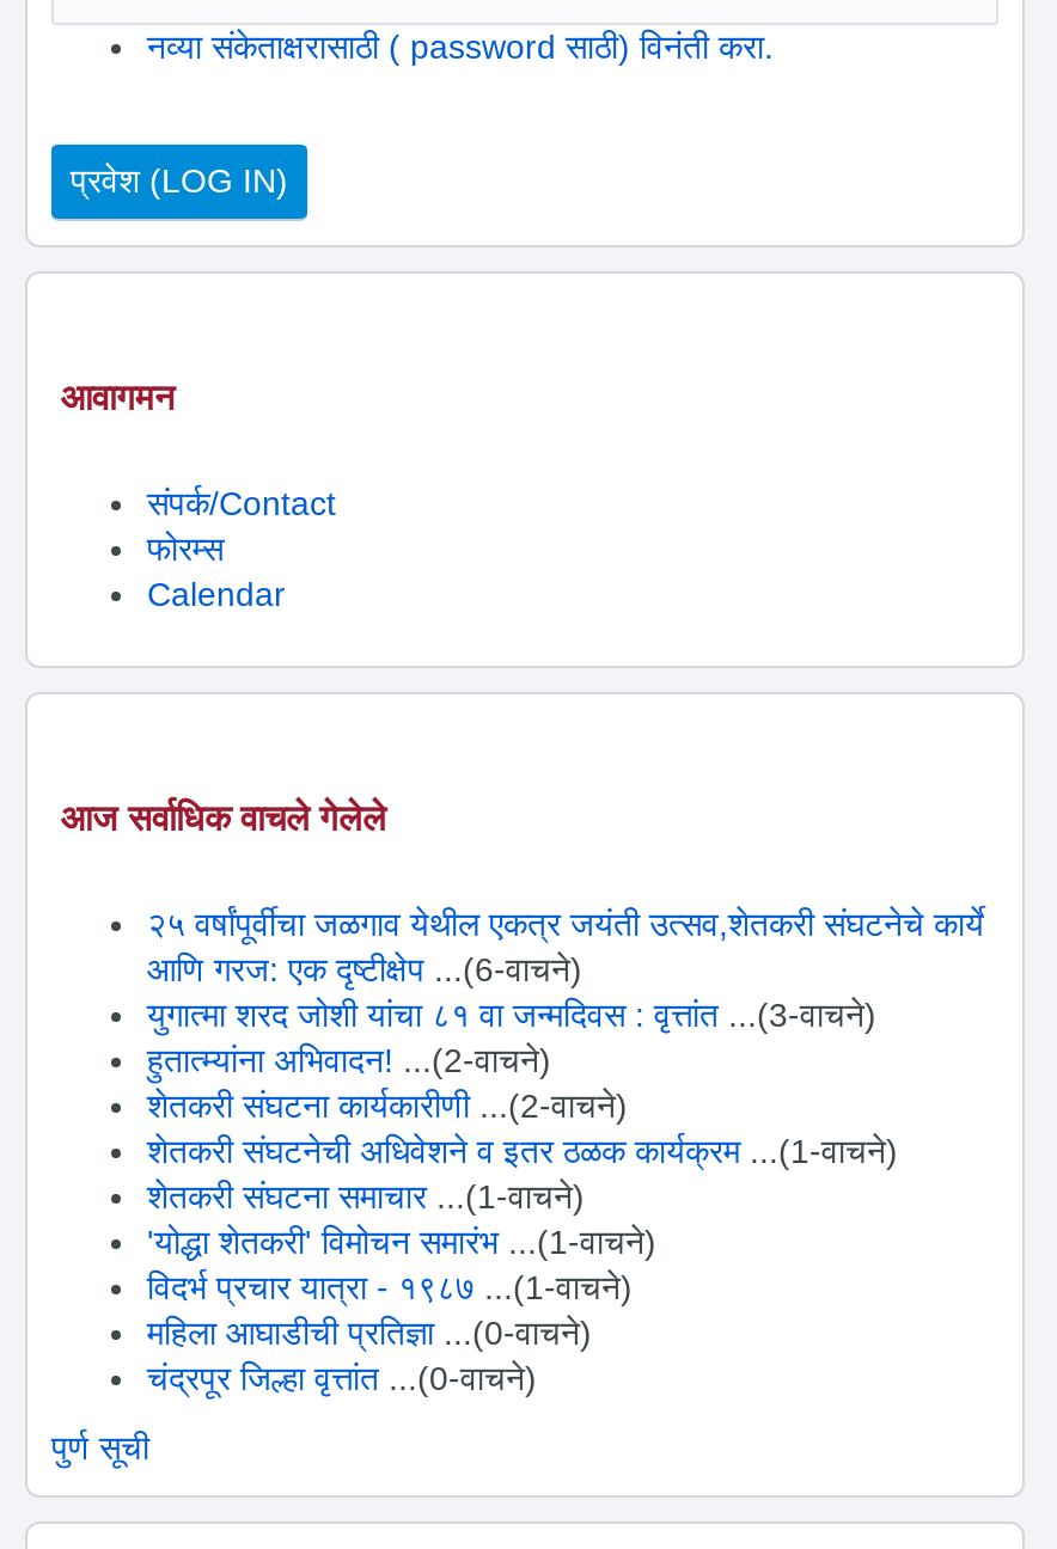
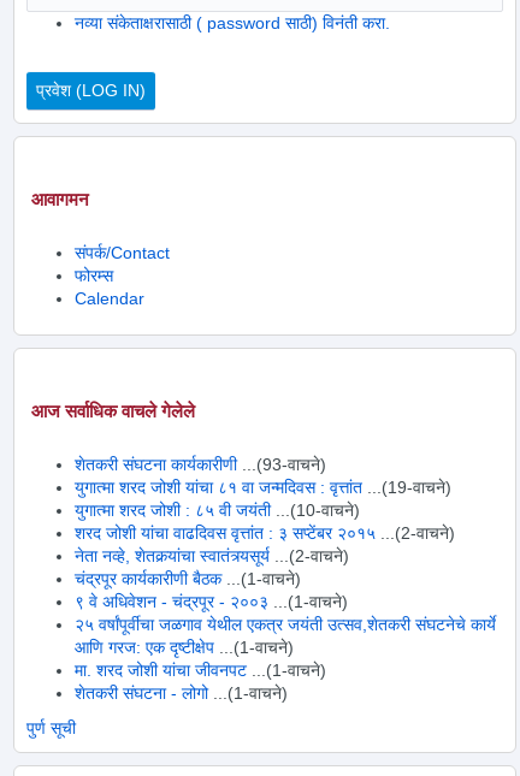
none -> [75,454,455,611] शेतकरी संघटना कार्यकारीणी ...(93-वाचने) | युगात्मा शरद जोशी यांचा ८१ वा जन्मदिवस : वृत्तांत ...(19-वाचने) | युगात्मा शरद जोशी : ८५ वी जयंती ...(10-वाचने) | शरद जोशी यांचा वाढदिवस वृत्तांत : ३ सप्टेंबर २०१५ ...(2-वाचने) | नेता नव्हे, शेतकर्‍यांचा स्वातंत्र्यसूर्य ...(2-वाचने) | चंद्रपूर कार्यकारीणी बैठक ...(1-वाचने) | ९ वे अधिवेशन - चंद्रपूर - २००३ ...(1-वाचने)
moved [147,905,984,943] -> [75,614,496,634]: २५ वर्षांपूर्वीचा जळगाव येथील एकत्र जयंती उत्सव,शेतकरी संघटनेचे कार्ये
[147,950,898,1397] आणि गरज: एक दृष्टीक्षेप ...(6-वाचने) | युगात्मा शरद जोशी यांचा ८१ वा जन्मदिवस : वृत्तांत ...(3-वाचने) | हुतात्म्यांना अभिवादन! ...(2-वाचने) | शेतकरी संघटना कार्यकारीणी ...(2-वाचने) | शेतकरी संघटनेची अधिवेशने व इतर ठळक कार्यक्रम ...(1-वाचने) | शेतकरी संघटना समाचार ...(1-वाचने) | 'योद्धा शेतकरी' विमोचन समारंभ ...(1-वाचने) | विदर्भ प्रचार यात्रा - १९८७ ...(1-वाचने) | महिला आघाडीची प्रतिज्ञा ...(0-वाचने) | चंद्रपूर जिल्हा वृत्तांत ...(0-वाचने) -> [75,637,326,702] आणि गरज: एक दृष्टीक्षेप ...(1-वाचने) | मा. शरद जोशी यांचा जीवनपट ...(1-वाचने) | शेतकरी संघटना - लोगो ...(1-वाचने)

